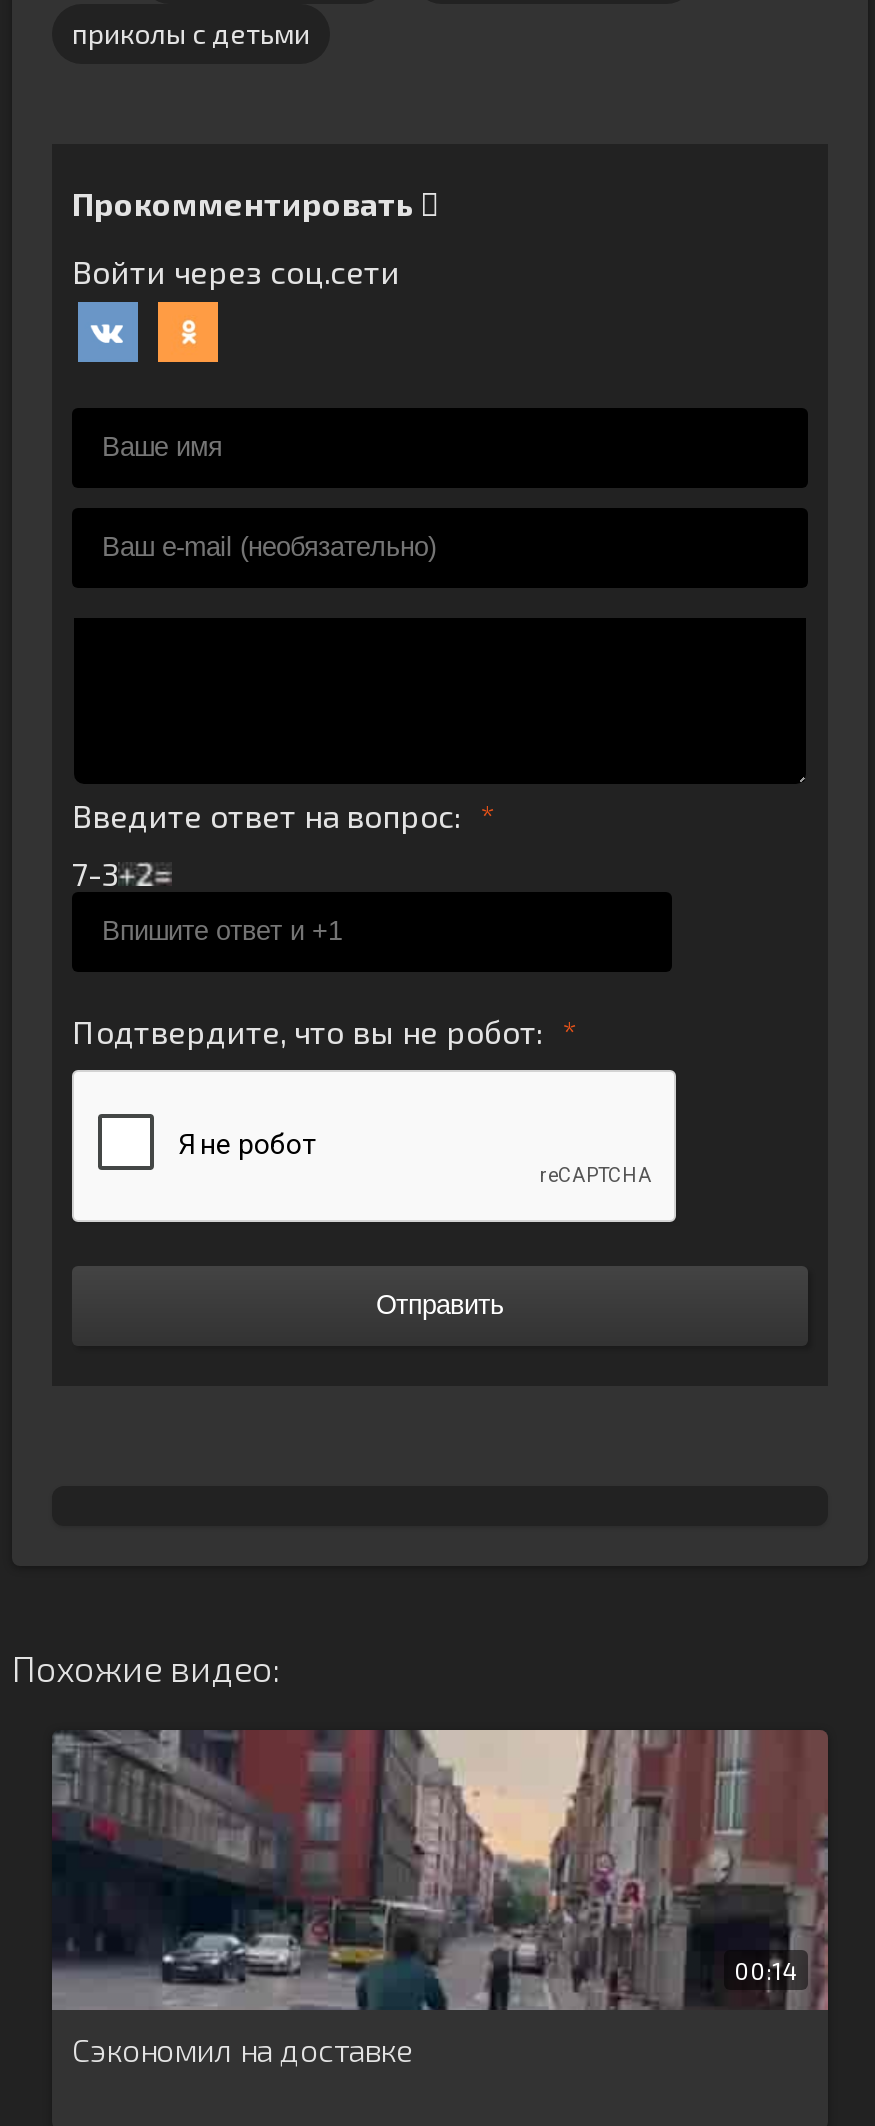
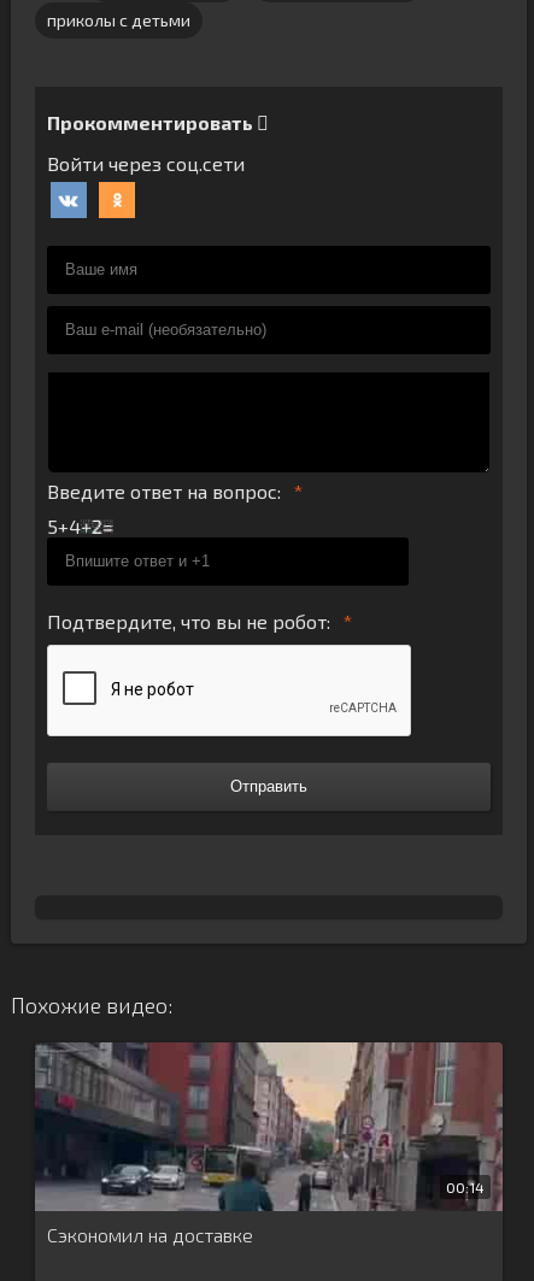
[72,855,118,893] 7-3 -> [47,515,81,538] 5+4

